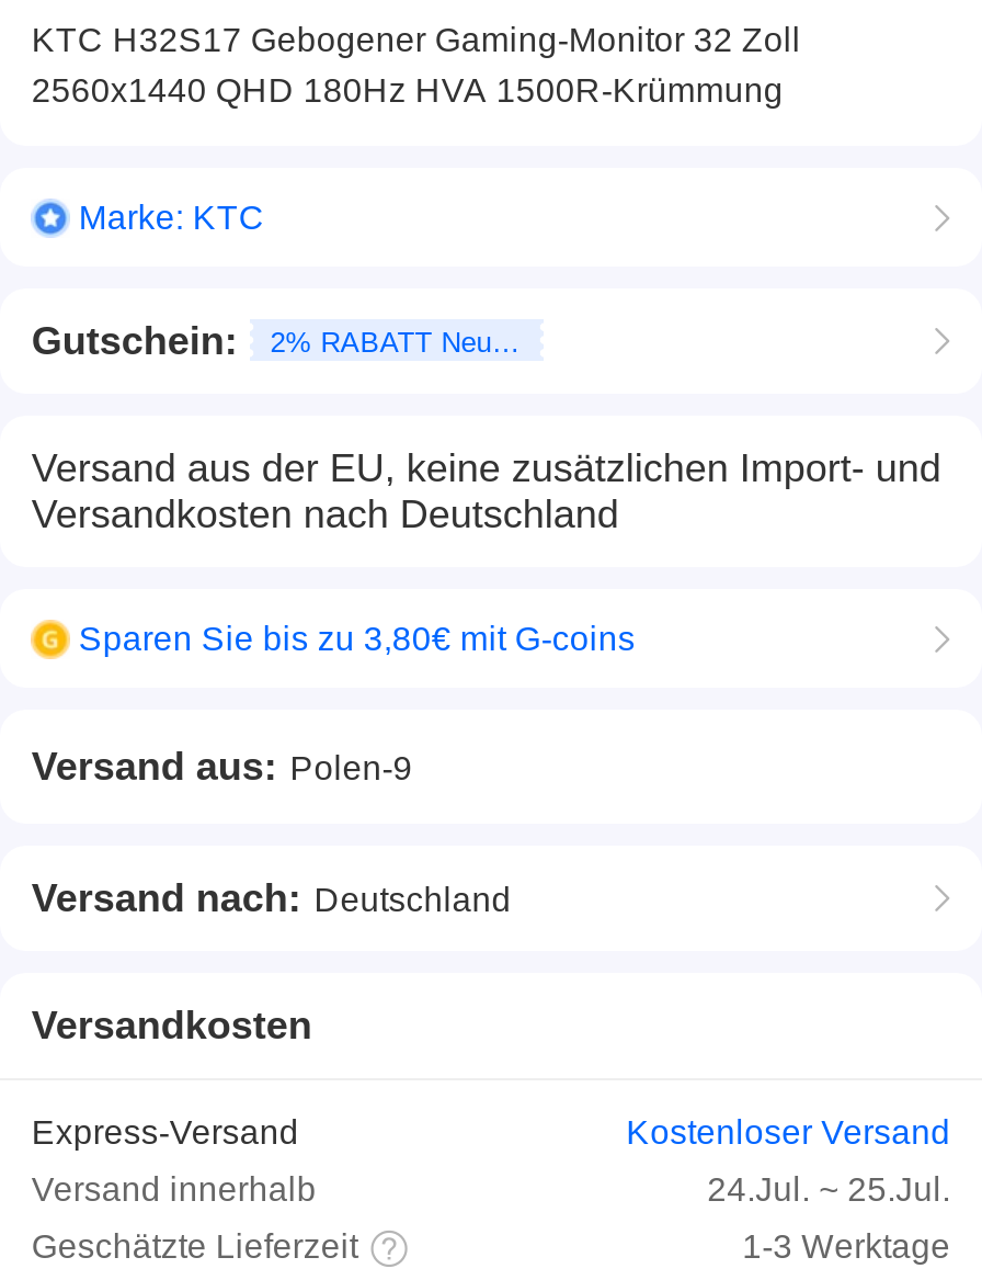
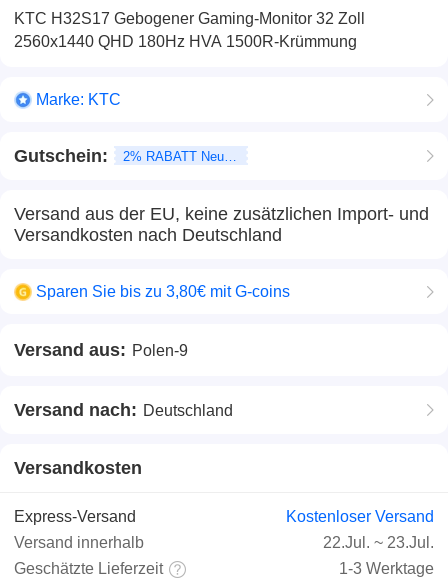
[707,1171,951,1208] 24.Jul. ~ 25.Jul. -> [323,534,434,551] 22.Jul. ~ 23.Jul.

